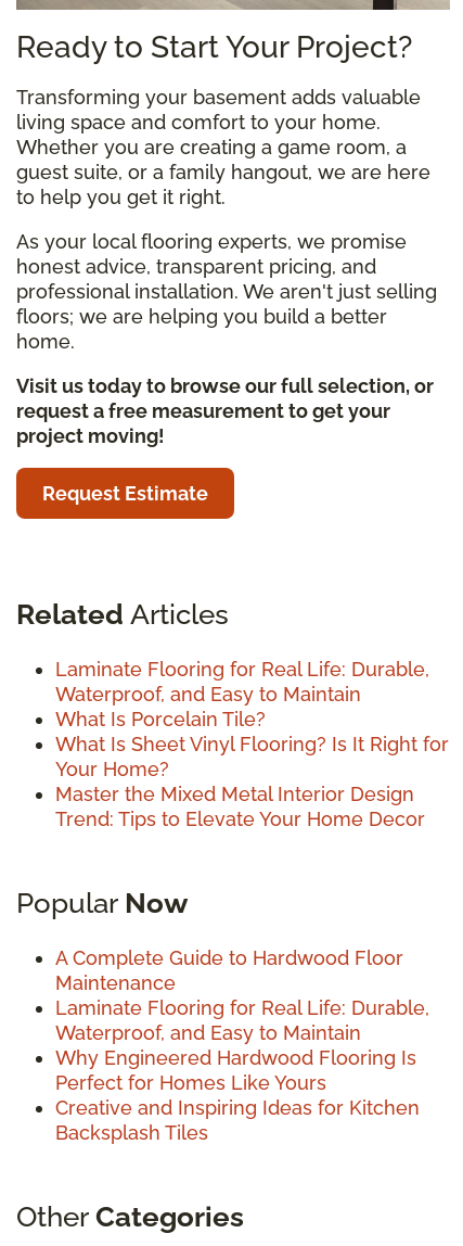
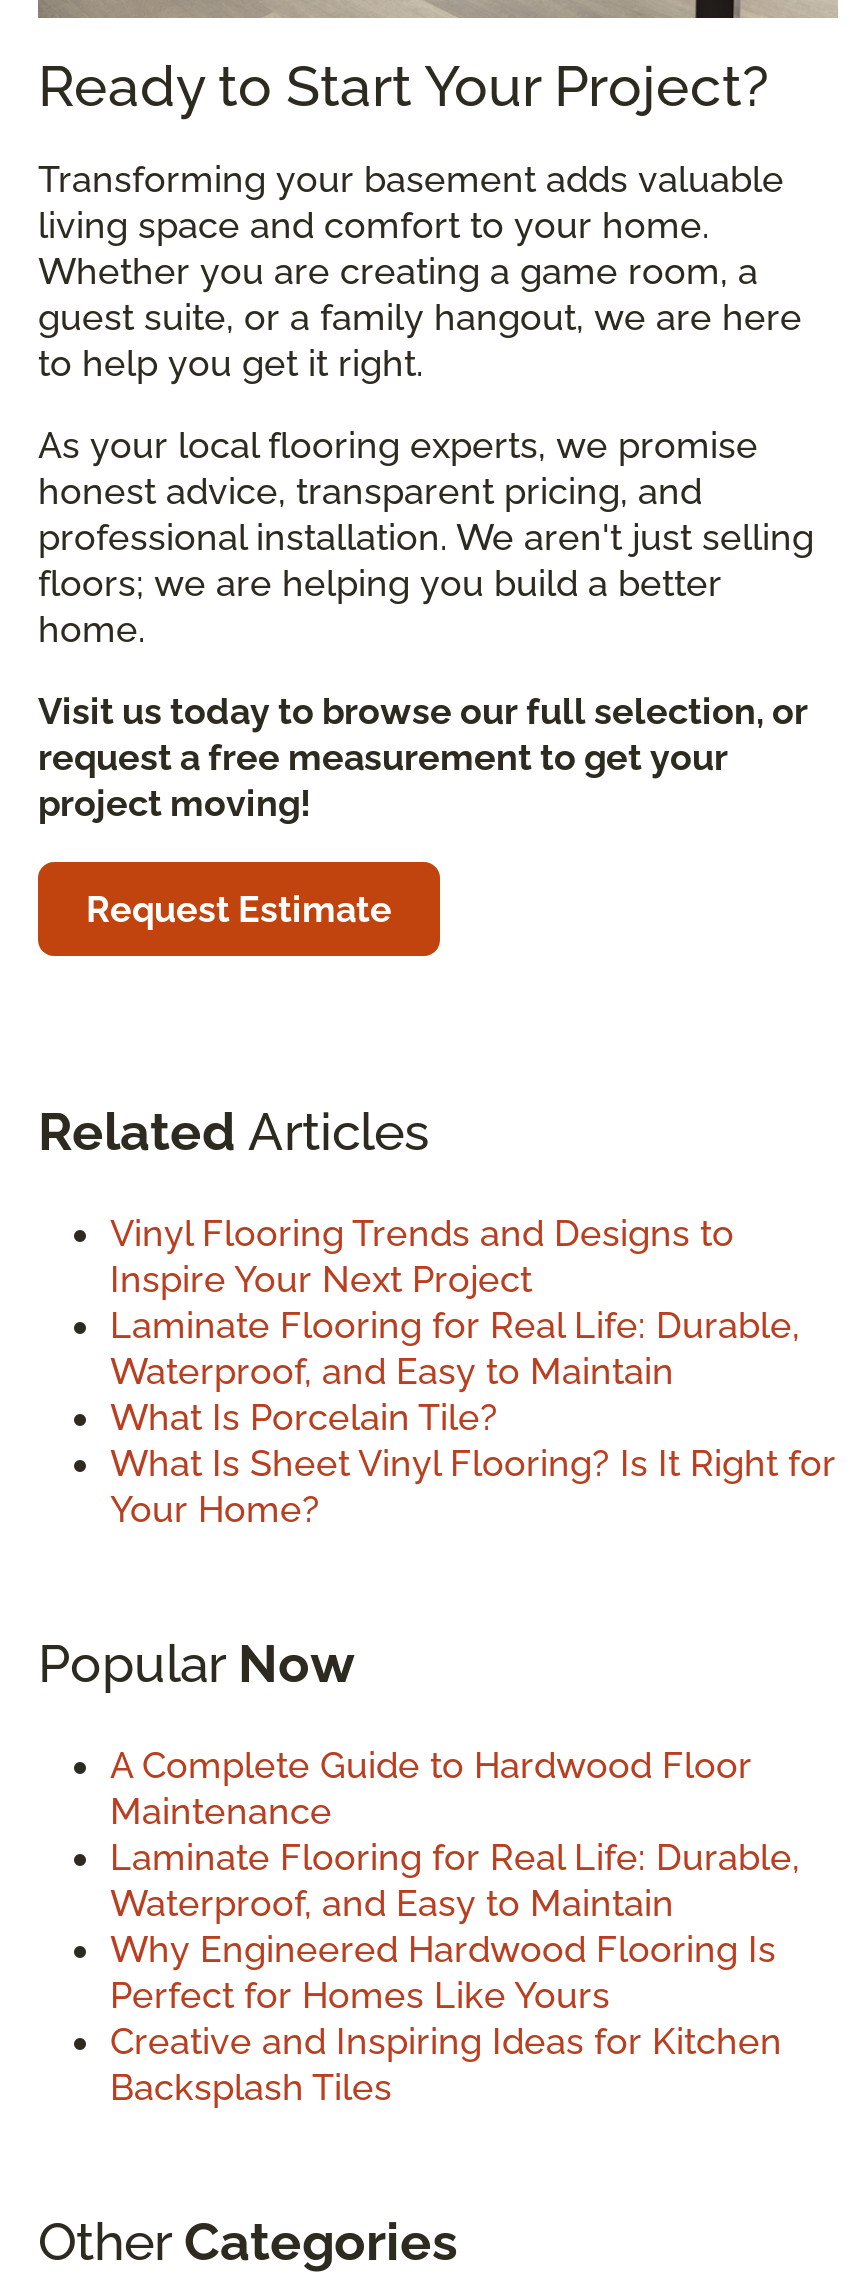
none -> [110,1211,734,1299] Vinyl Flooring Trends and Designs to | Inspire Your Next Project
moved [55,657,449,780] -> [110,1303,836,1529]: Laminate Flooring for Real Life: Durable, | Waterproof, and Easy to Maintain | What Is Porcelain Tile? | What Is Sheet Vinyl Flooring? Is It Right for | Your Home?
[55,782,425,830] Master the Mixed Metal Interior Design | Trend: Tips to Elevate Your Home Decor -> none

